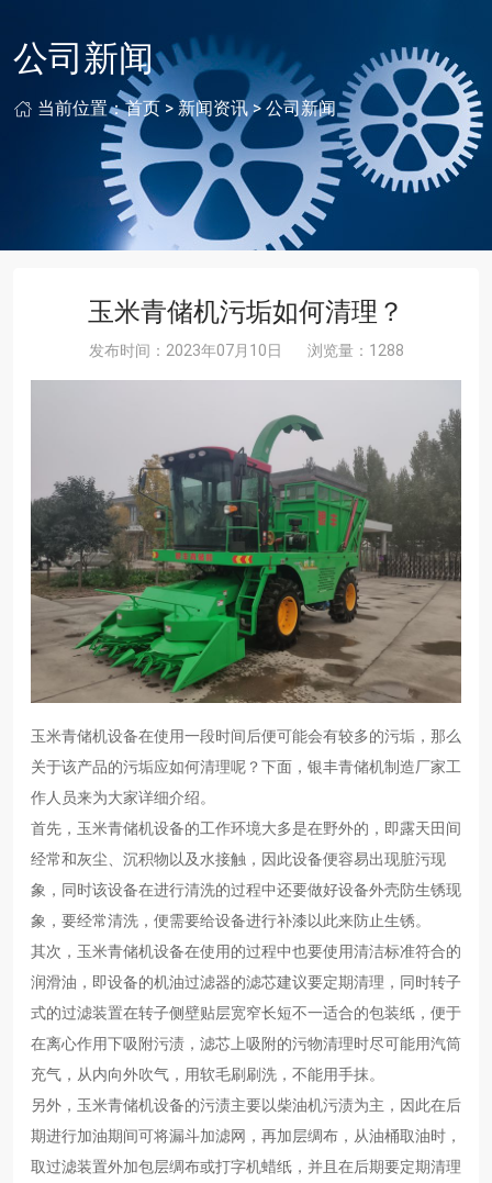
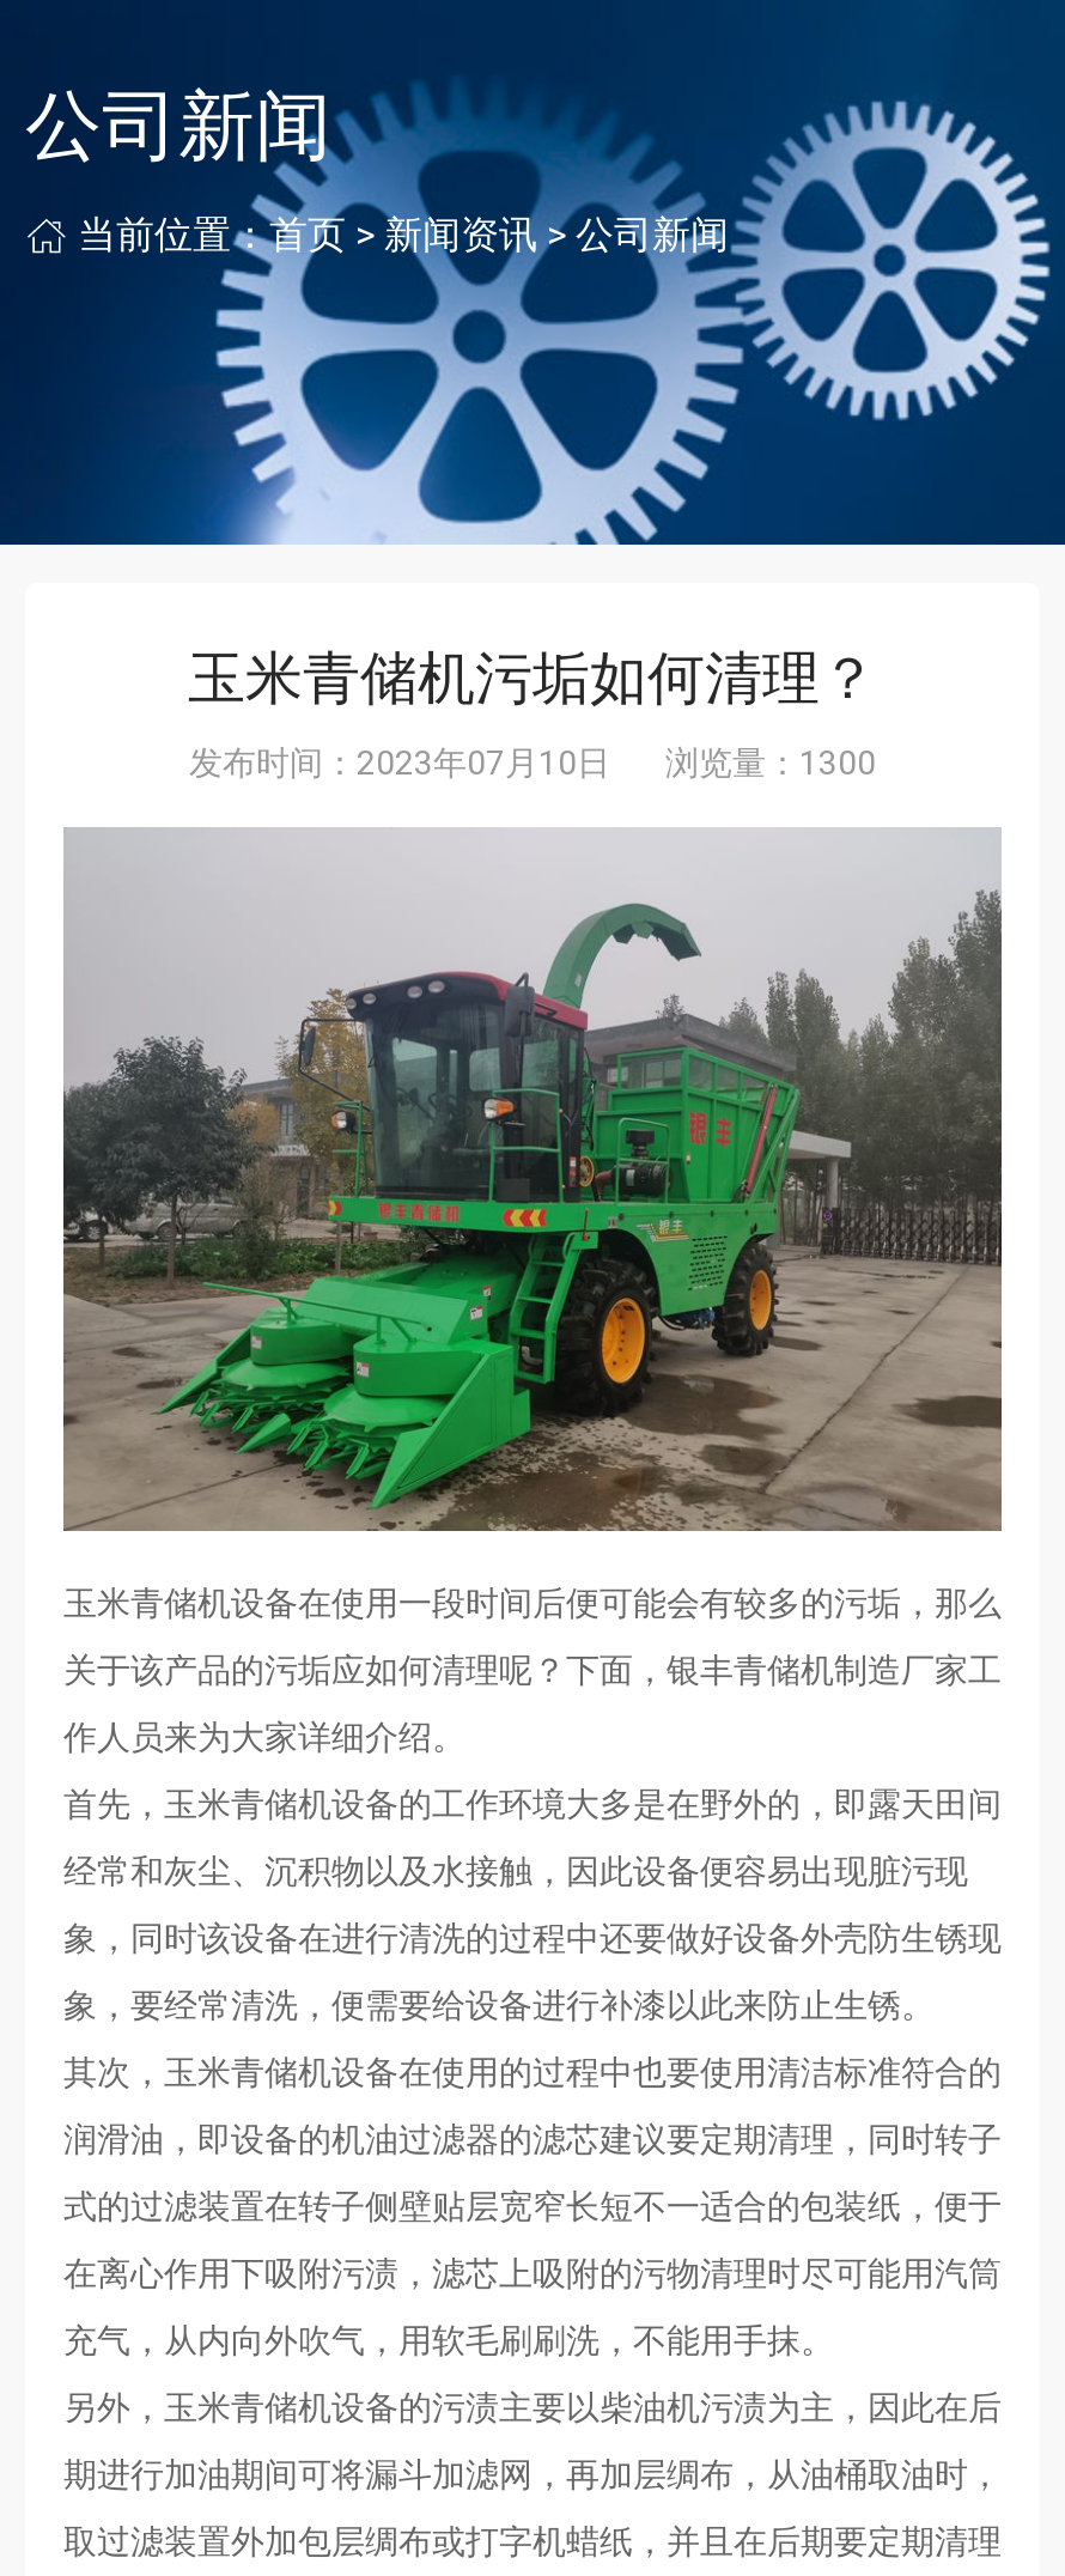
[88,342,404,359] 发布时间：2023年07月10日 浏览量：1288 -> [189,743,876,782] 发布时间：2023年07月10日 浏览量：1300

